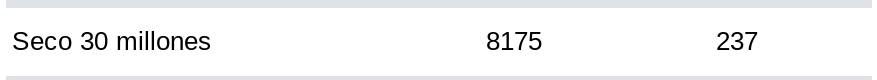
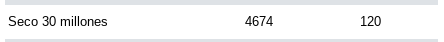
[486,26,542,56] 8175 -> [245,14,273,29] 4674
[716,26,758,56] 237 -> [360,14,381,29] 120

